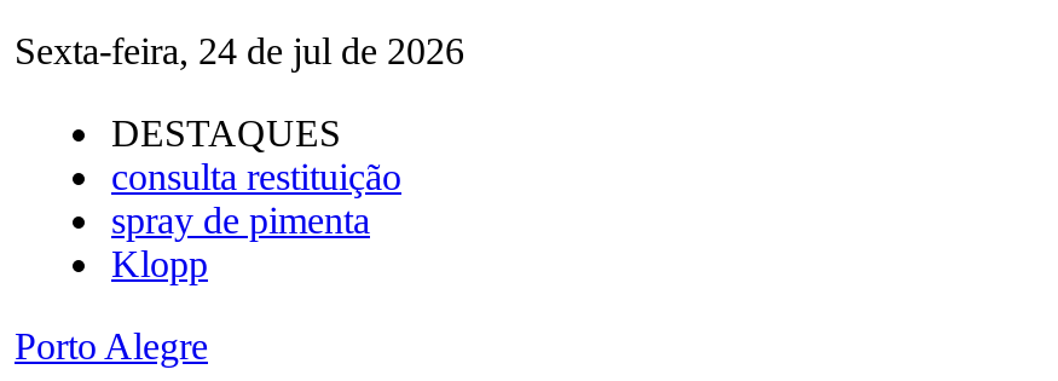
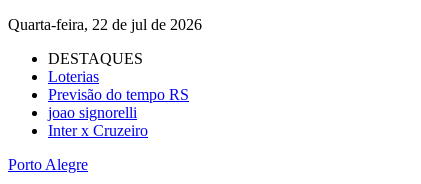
[15,30,464,71] Sexta-feira, 24 de jul de 2026 -> [8,16,202,33] Quarta-feira, 22 de jul de 2026
[111,156,401,284] consulta restituição | spray de pimenta | Klopp -> [48,68,189,139] Loterias | Previsão do tempo RS | joao signorelli | Inter x Cruzeiro

